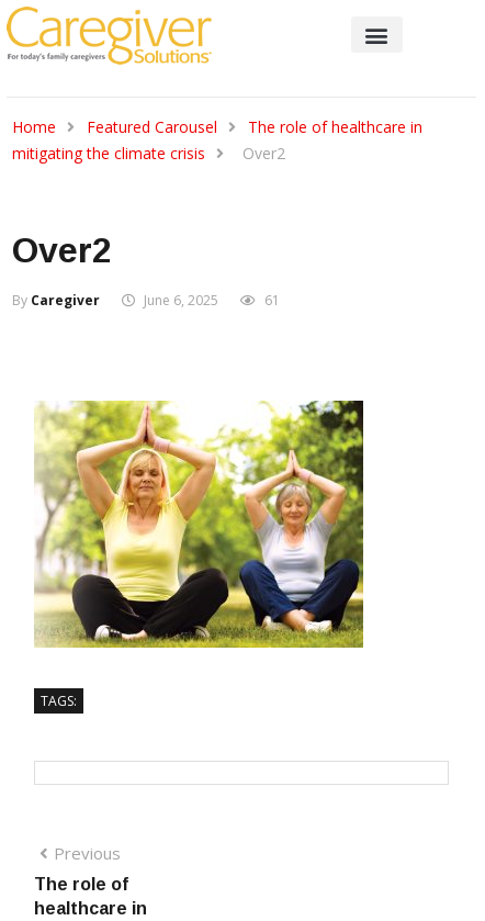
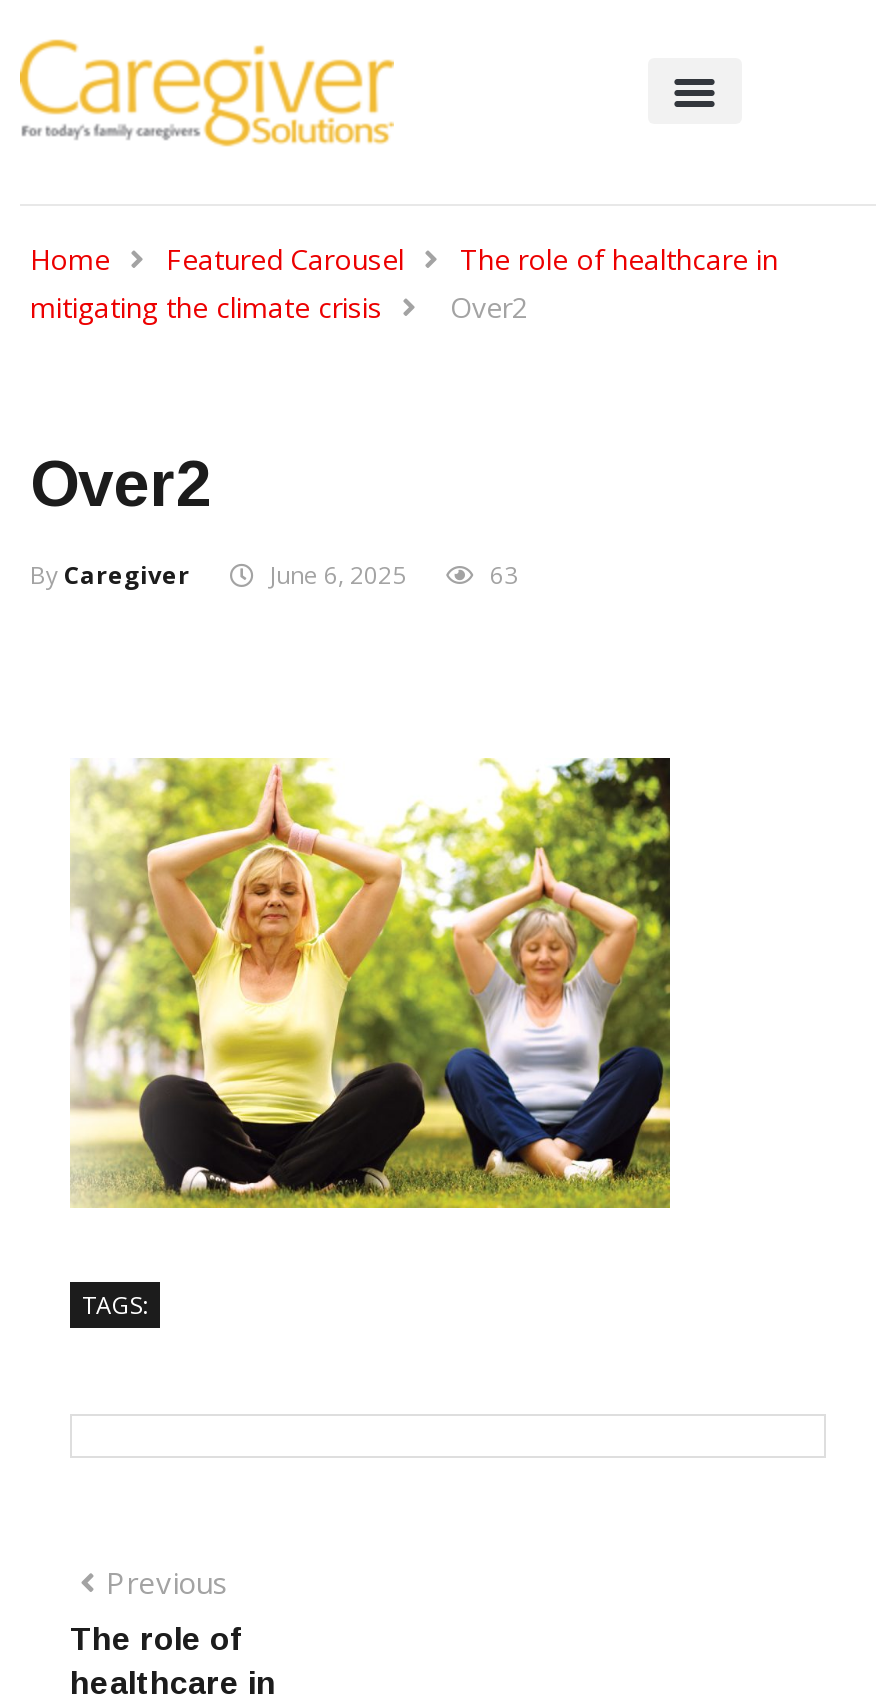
[261,291,280,310] 61 -> [484,558,518,592] 63

